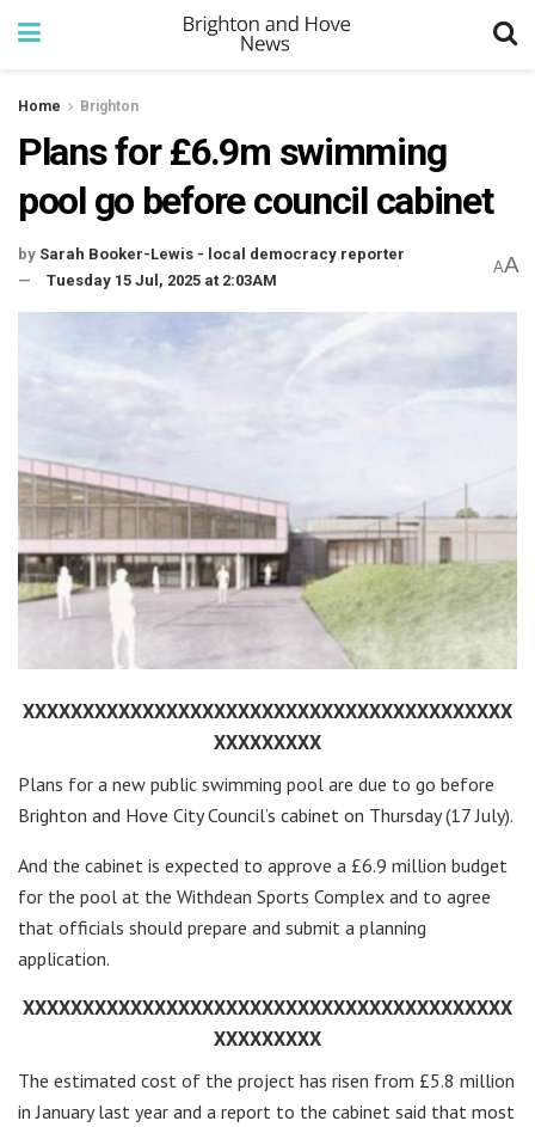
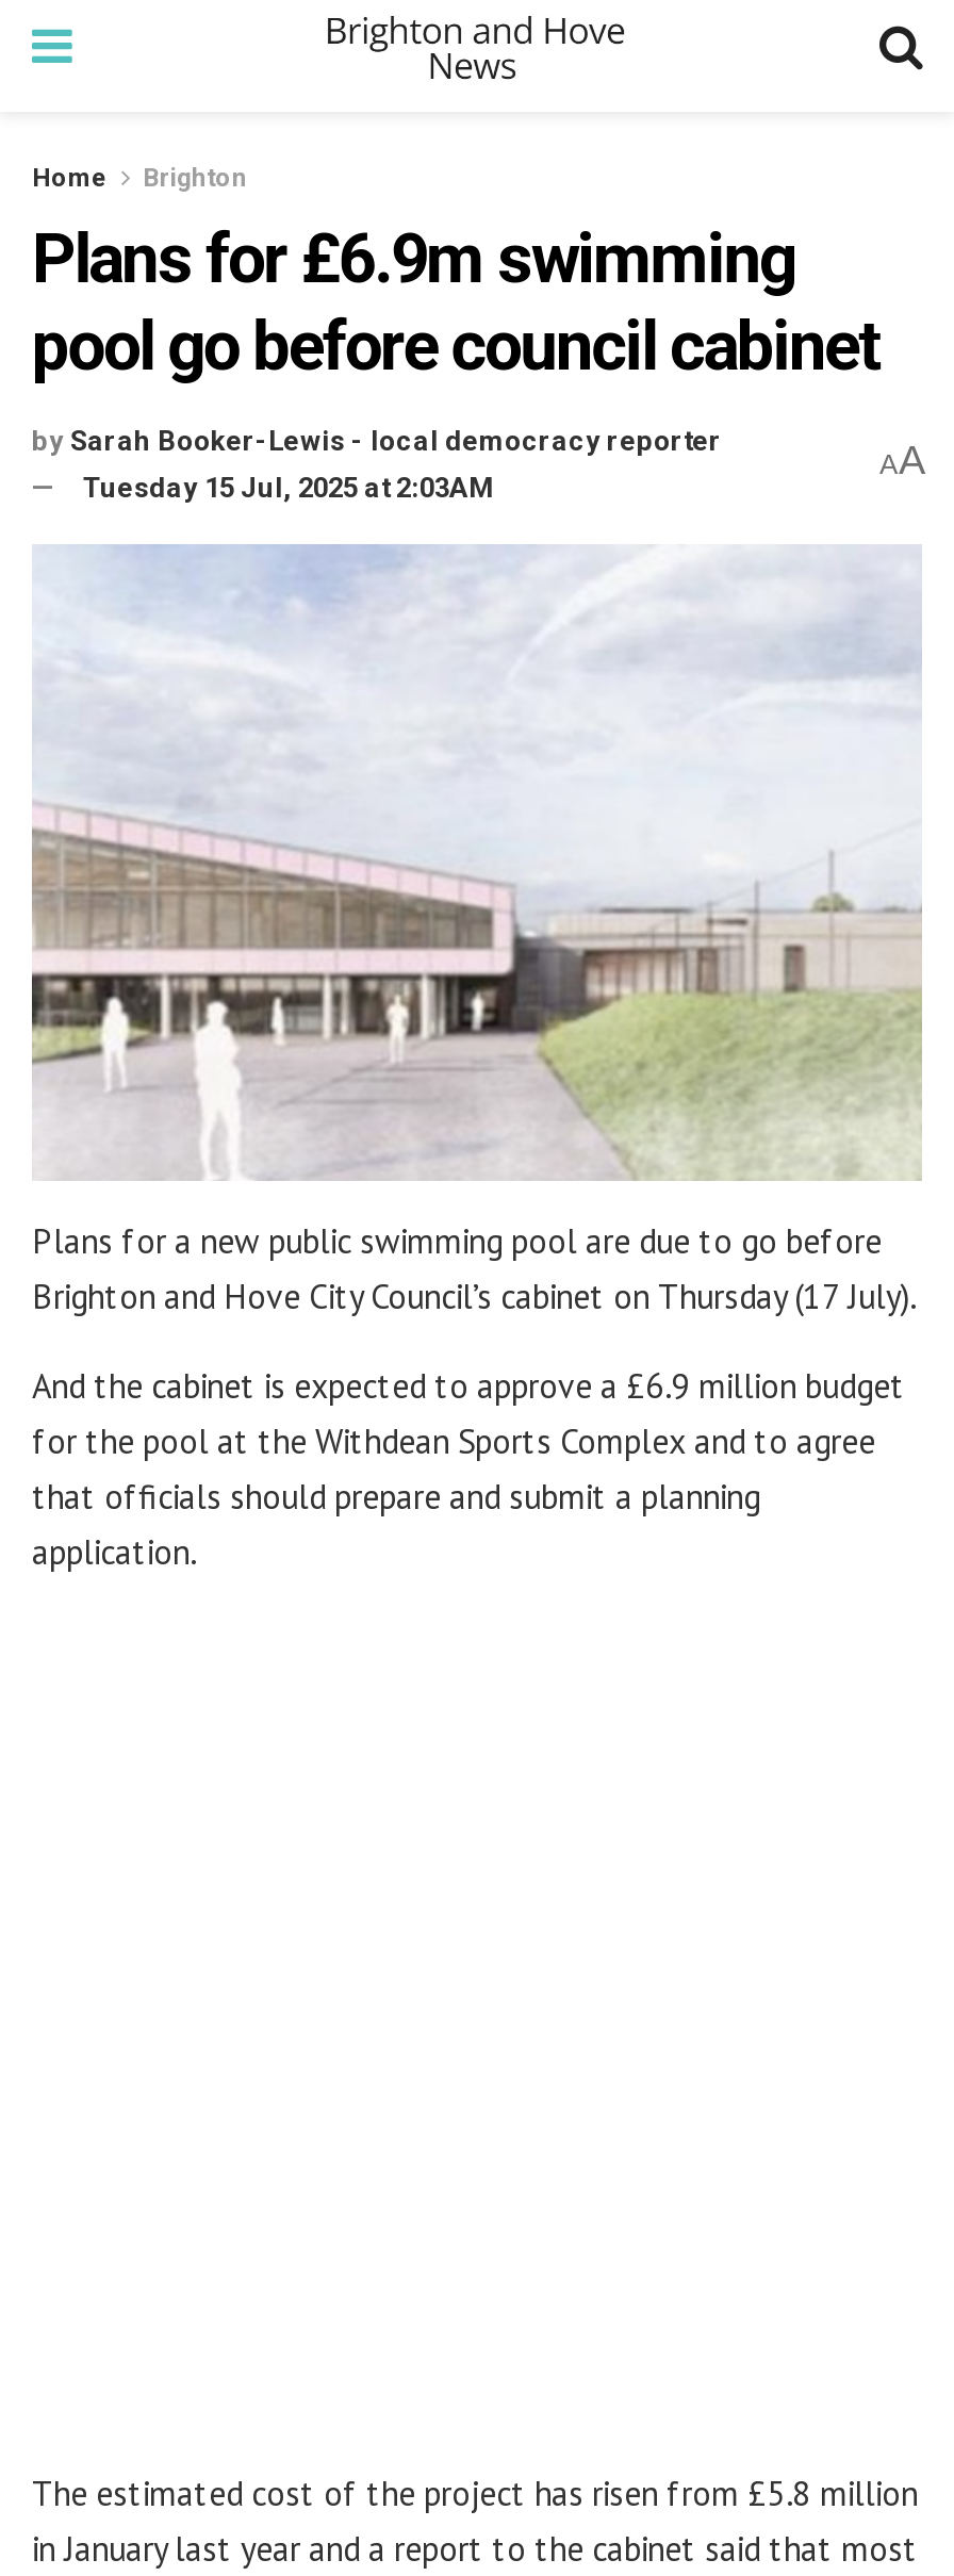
[23,700,512,754] XXXXXXXXXXXXXXXXXXXXXXXXXXXXXXXXXXXXXXXXX | XXXXXXXXX -> none
moved [18,771,514,970] -> [32,1218,916,1572]: Plans for a new public swimming pool are due to go before | Brighton and Hove City Council’s cabinet on Thursday (17 July). | And the cabinet is expected to approve a £6.9 million budget | for the pool at the Withdean Sports Complex and to agree | that officials should prepare and submit a planning | application.
[23,996,512,1050] XXXXXXXXXXXXXXXXXXXXXXXXXXXXXXXXXXXXXXXXX | XXXXXXXXX -> none

